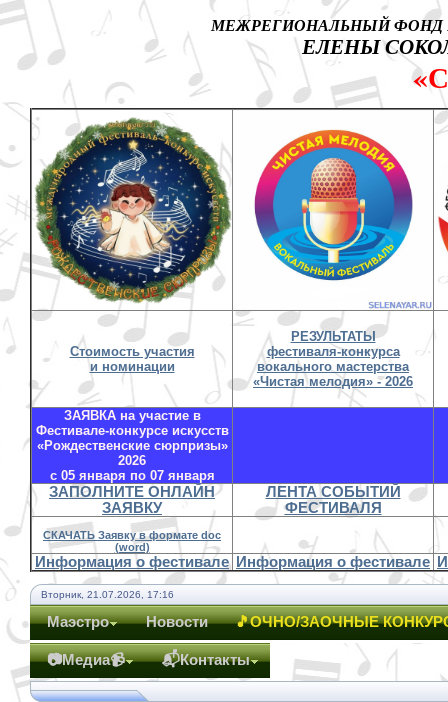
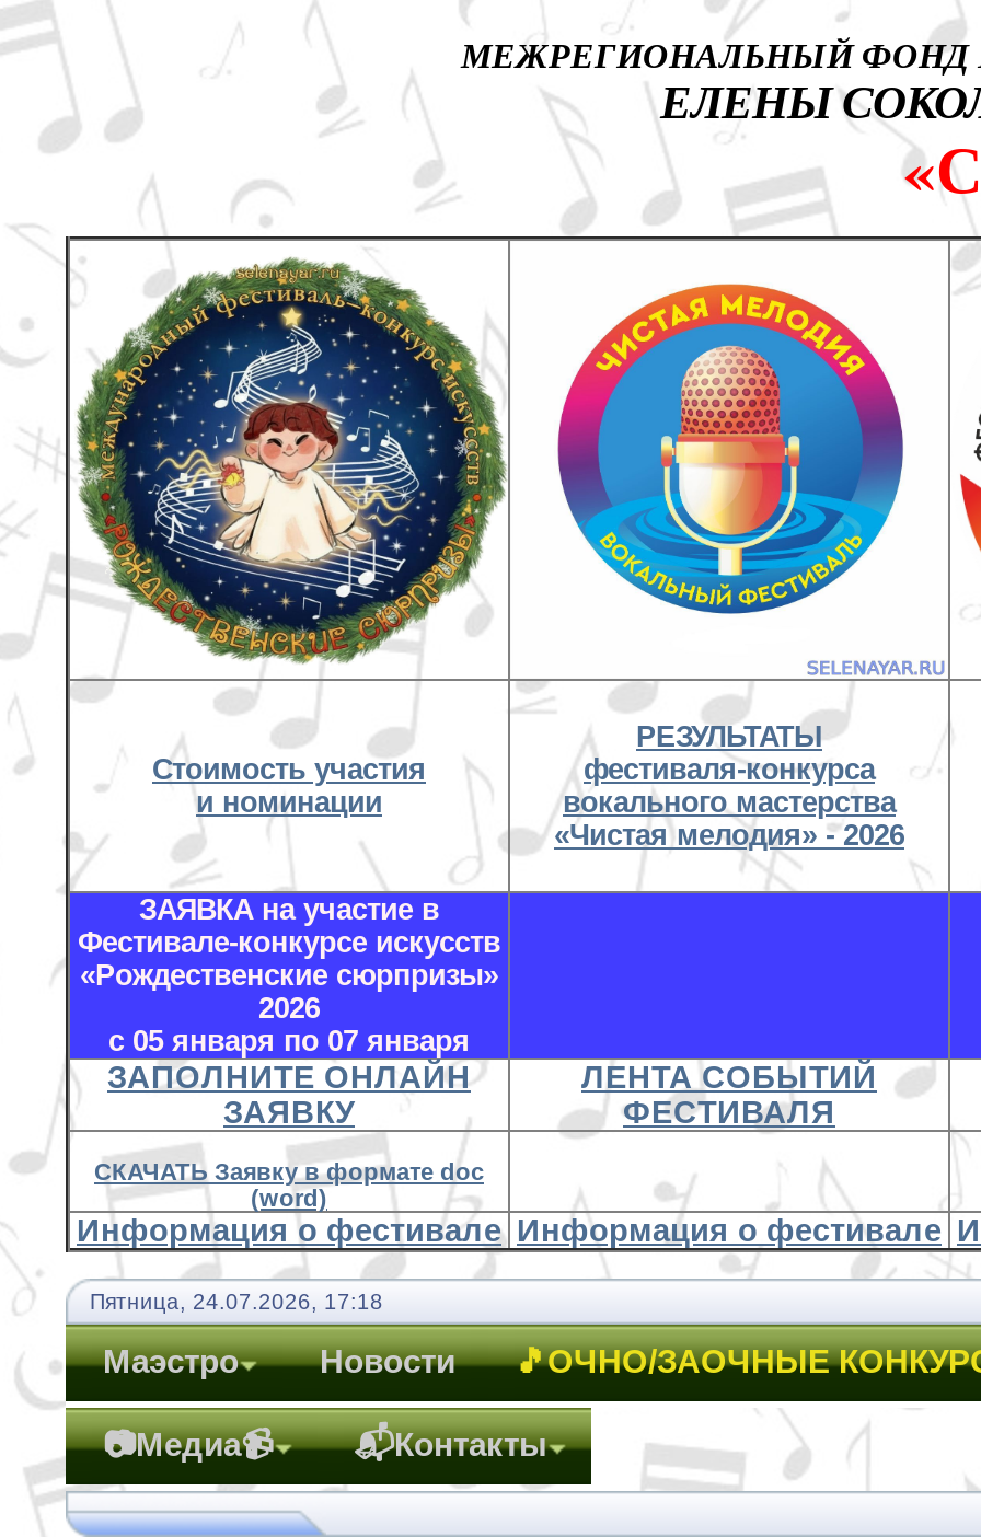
[41,589,174,600] Вторник, 21.07.2026, 17:16 -> [90,1290,383,1314] Пятница, 24.07.2026, 17:18

